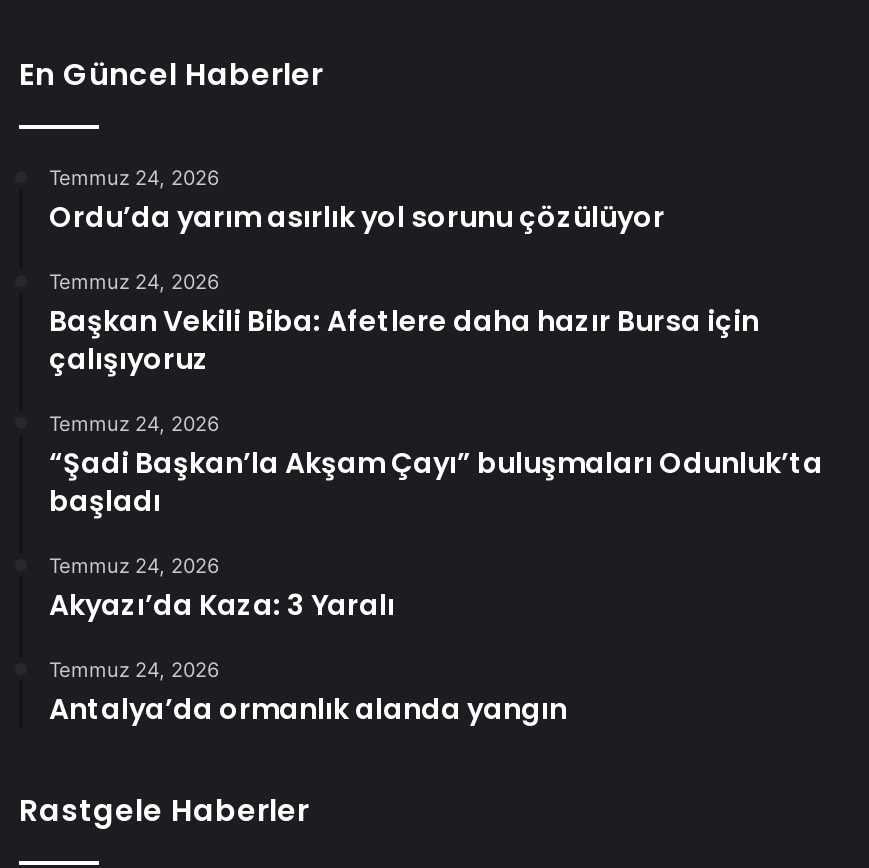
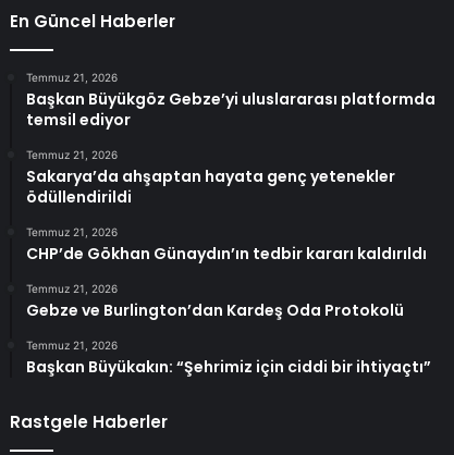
[49,165,665,237] Temmuz 24, 2026 | Ordu’da yarım asırlık yol sorunu çözülüyor -> [26,71,435,131] Temmuz 21, 2026 | Başkan Büyükgöz Gebze’yi uluslararası platformda | temsil ediyor
[49,269,759,379] Temmuz 24, 2026 | Başkan Vekili Biba: Afetlere daha hazır Bursa için | çalışıyoruz -> [26,148,395,208] Temmuz 21, 2026 | Sakarya’da ahşaptan hayata genç yetenekler | ödüllendirildi
[49,411,823,521] Temmuz 24, 2026 | “Şadi Başkan’la Akşam Çayı” buluşmaları Odunluk’ta | başladı -> [26,225,427,265] Temmuz 21, 2026 | CHP’de Gökhan Günaydın’ın tedbir kararı kaldırıldı
[49,553,395,625] Temmuz 24, 2026 | Akyazı’da Kaza: 3 Yaralı -> [26,282,404,321] Temmuz 21, 2026 | Gebze ve Burlington’dan Kardeş Oda Protokolü
[49,657,567,729] Temmuz 24, 2026 | Antalya’da ormanlık alanda yangın -> [26,339,431,378] Temmuz 21, 2026 | Başkan Büyükakın: “Şehrimiz için ciddi bir ihtiyaçtı”

